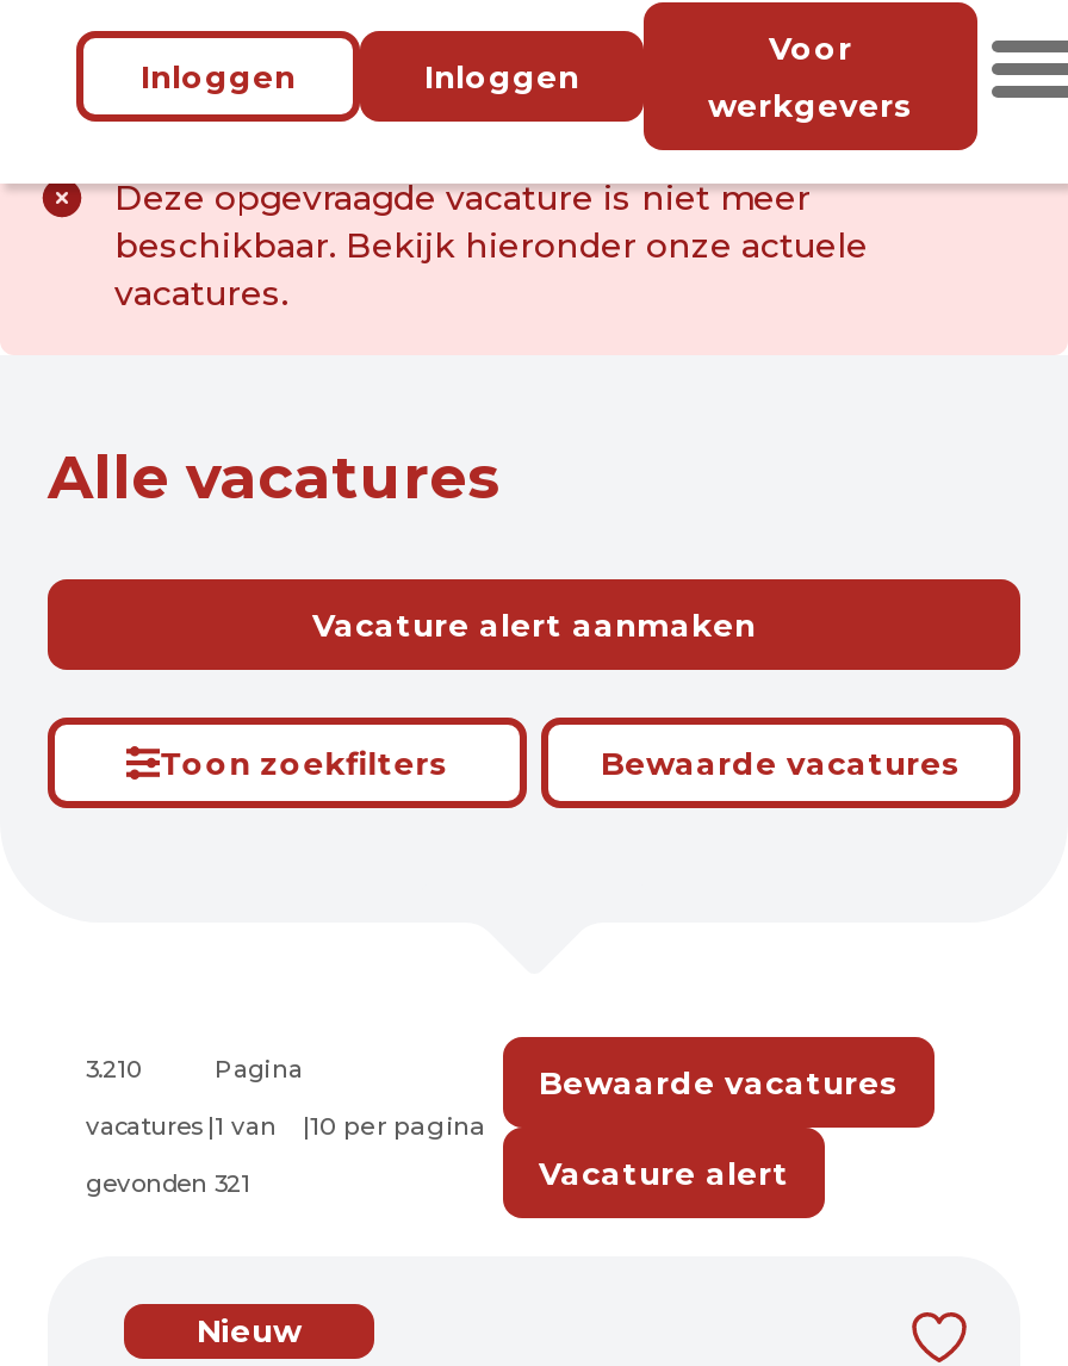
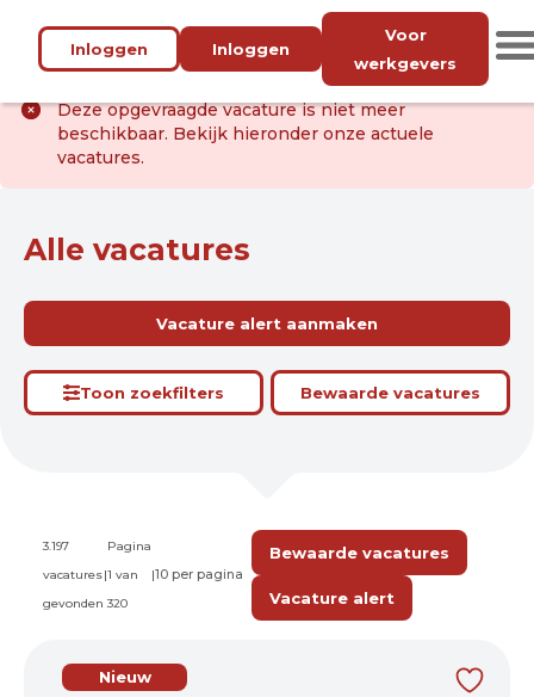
[86,1054,141,1085] 3.210 -> [43,538,69,554] 3.197
[86,1168,250,1199] gevonden 321 -> [43,596,128,611] gevonden 320

